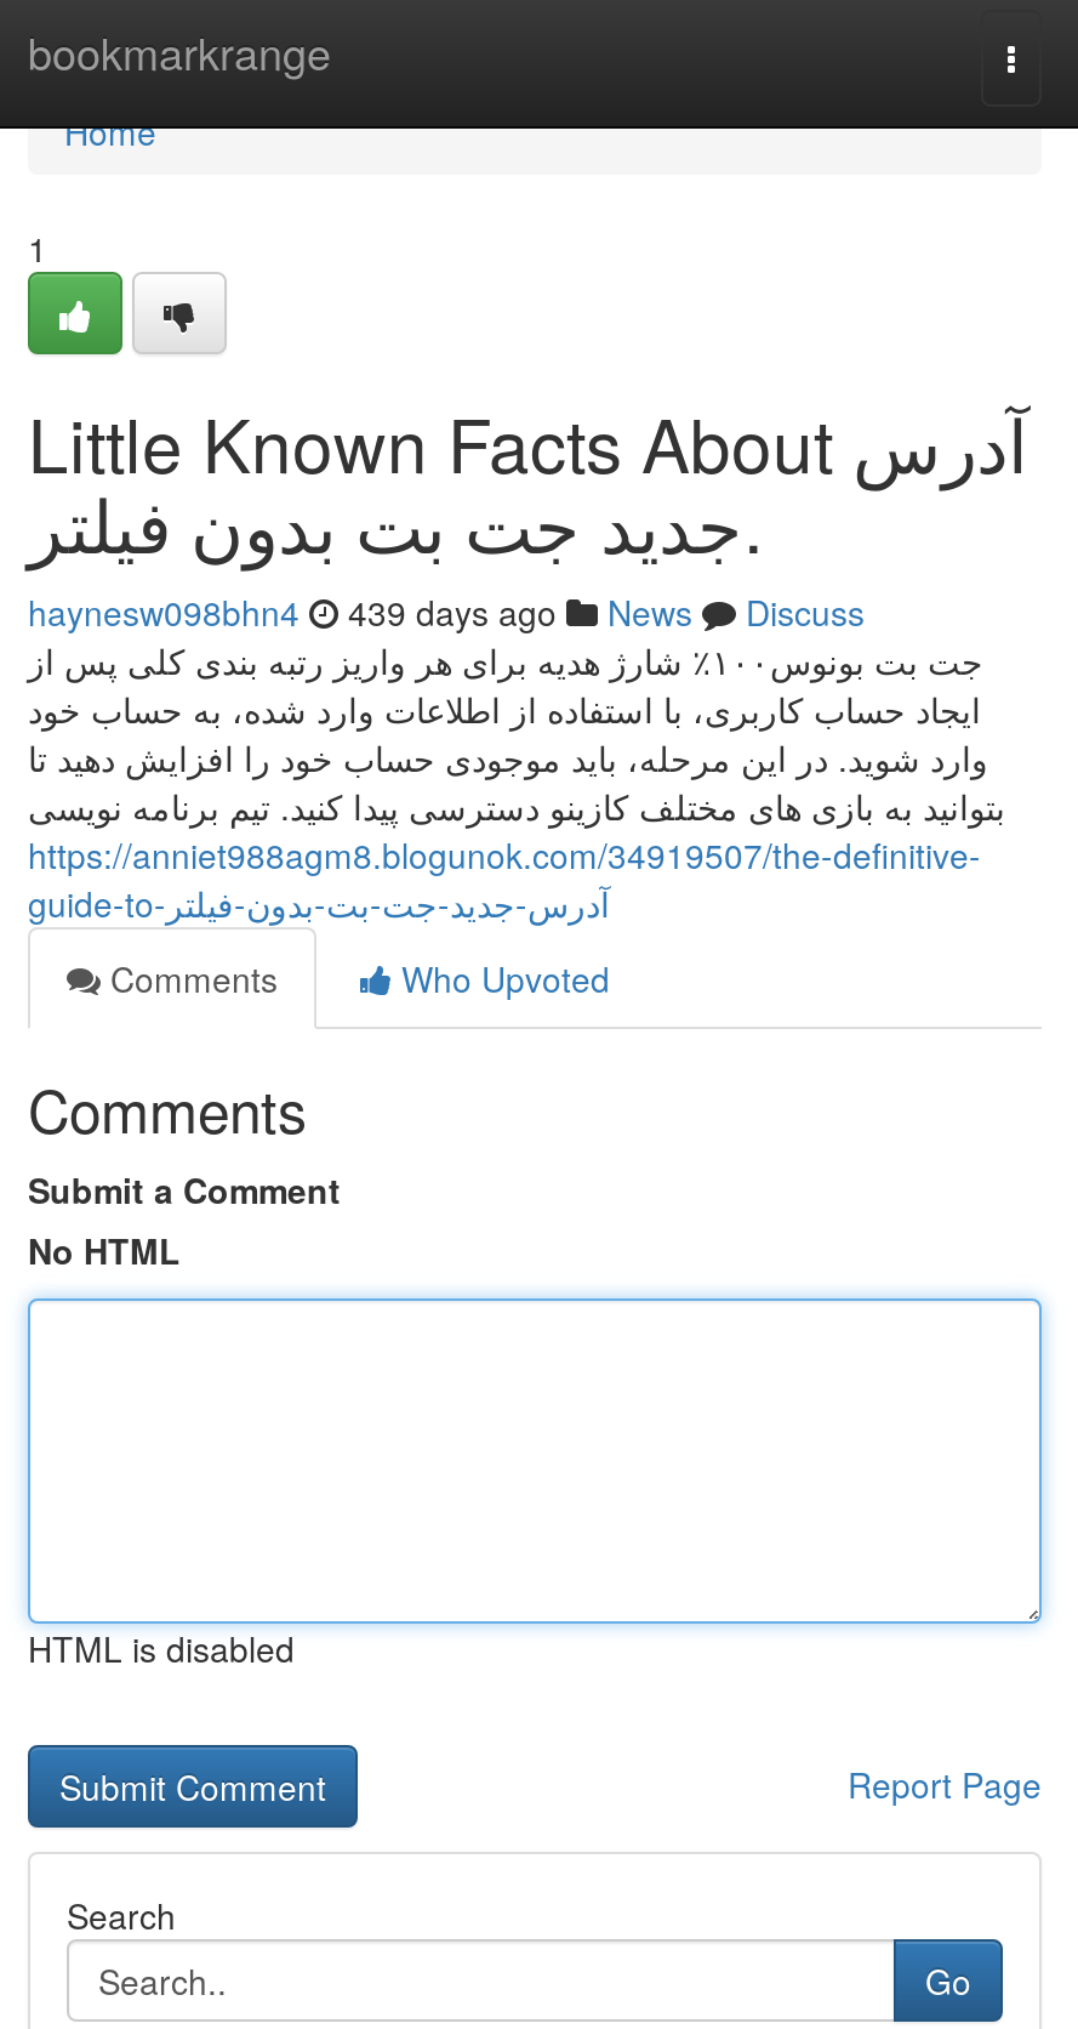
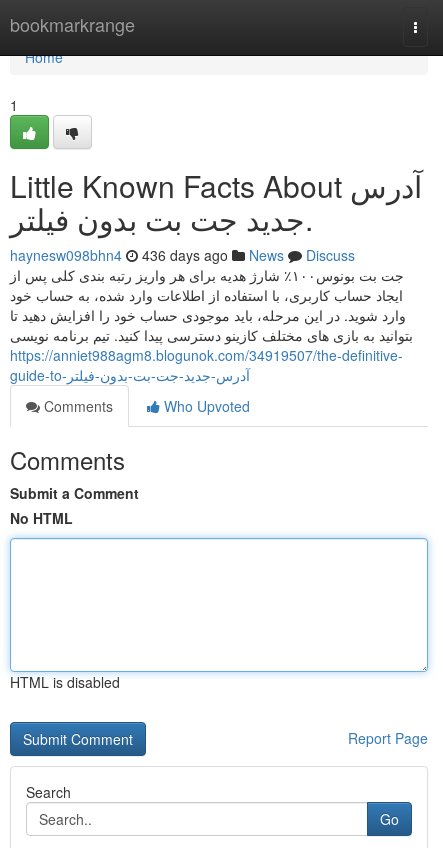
[28,587,865,636] haynesw098bhn4 439 days ago News Discuss -> [10,245,355,265] haynesw098bhn4 436 days ago News Discuss

